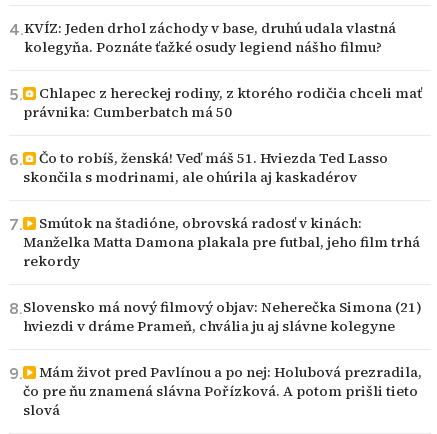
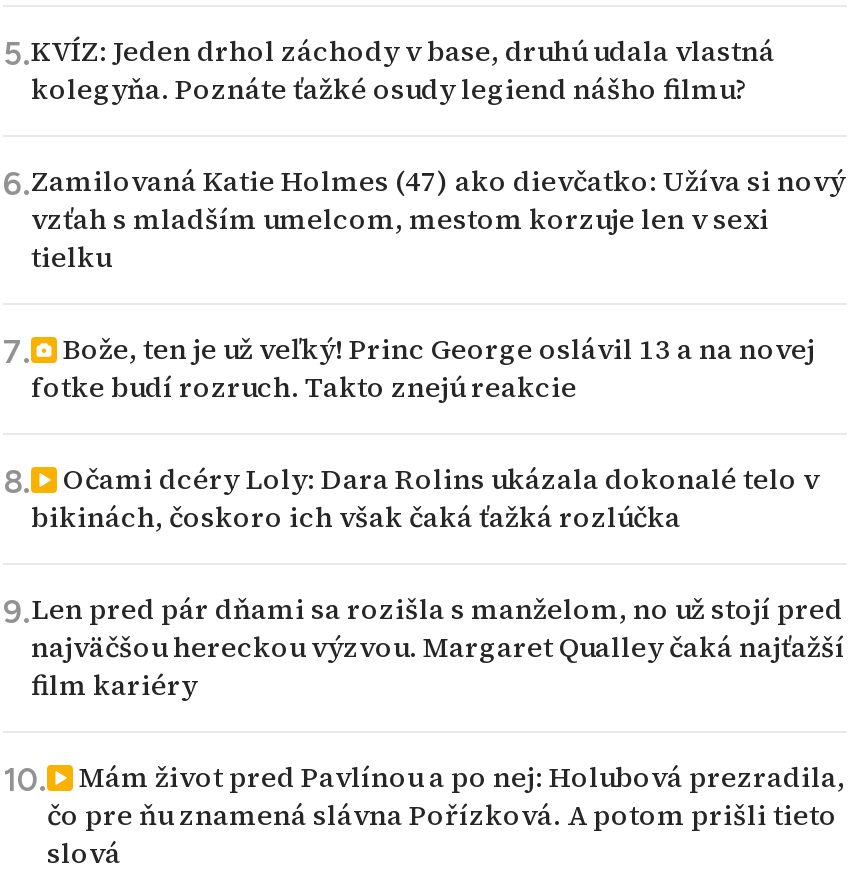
[23,84,422,122] Chlapec z hereckej rodiny, z ktorého rodičia chceli mať | právnika: Cumberbatch má 50 -> [31,162,845,276] Zamilovaná Katie Holmes (47) ako dievčatko: Užíva si nový | vzťah s mladším umelcom, mestom korzuje len v sexi | tielku
[23,149,388,187] Čo to robíš, ženská! Veď máš 51. Hviezda Ted Lasso | skončila s modrinami, ale ohúrila aj kaskadérov -> [31,330,815,406] Bože, ten je už veľký! Princ George oslávil 13 a na novej | fotke budí rozruch. Takto znejú reakcie
[23,214,420,271] Smútok na štadióne, obrovská radosť v kinách: | Manželka Matta Damona plakala pre futbal, jeho film trhá | rekordy -> [31,460,819,536] Očami dcéry Loly: Dara Rolins ukázala dokonalé telo v | bikinách, čoskoro ich však čaká ťažká rozlúčka
[23,298,422,336] Slovensko má nový filmový objav: Neherečka Simona (21) | hviezdi v dráme Prameň, chvália ju aj slávne kolegyne -> [31,590,845,704] Len pred pár dňami sa rozišla s manželom, no už stojí pred | najväčšou hereckou výzvou. Margaret Qualley čaká najťažší | film kariéry

